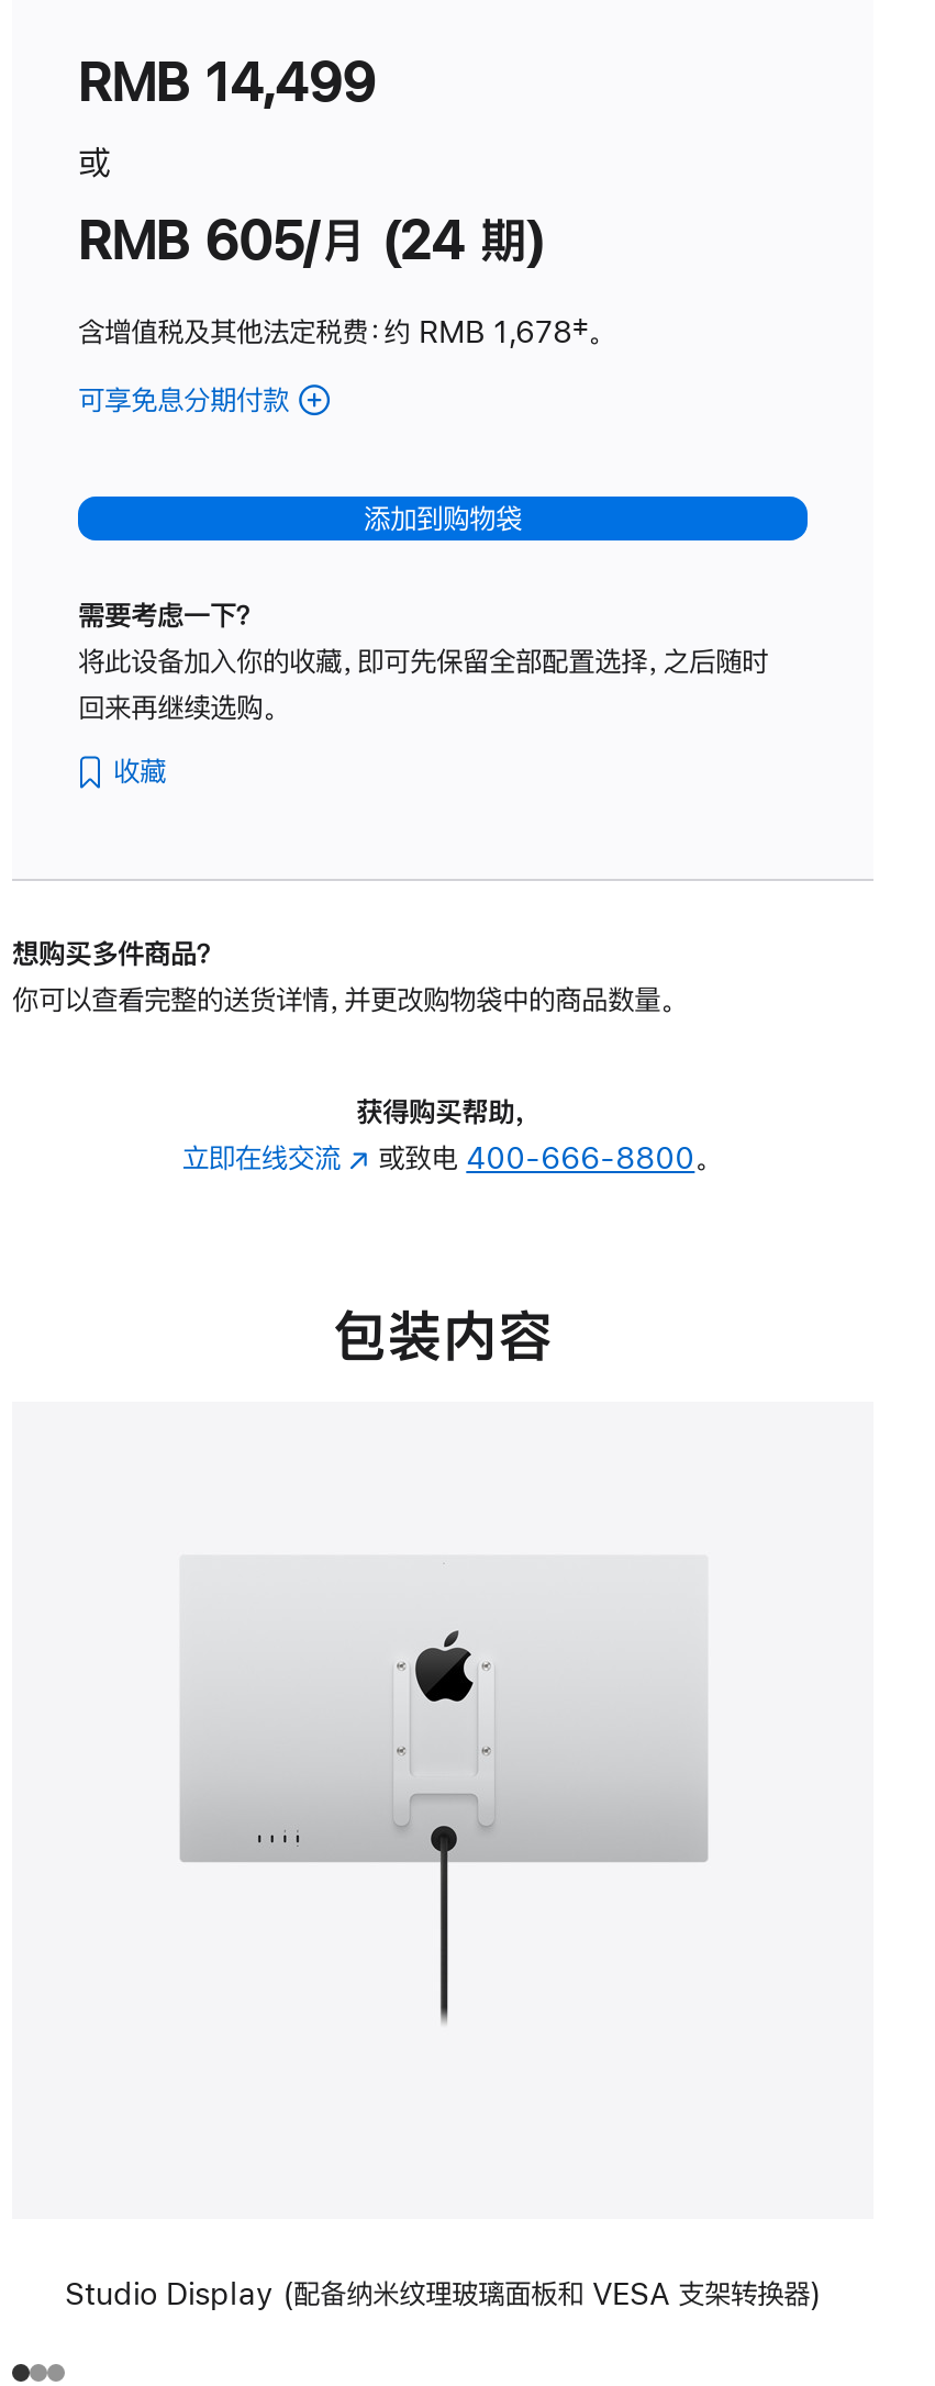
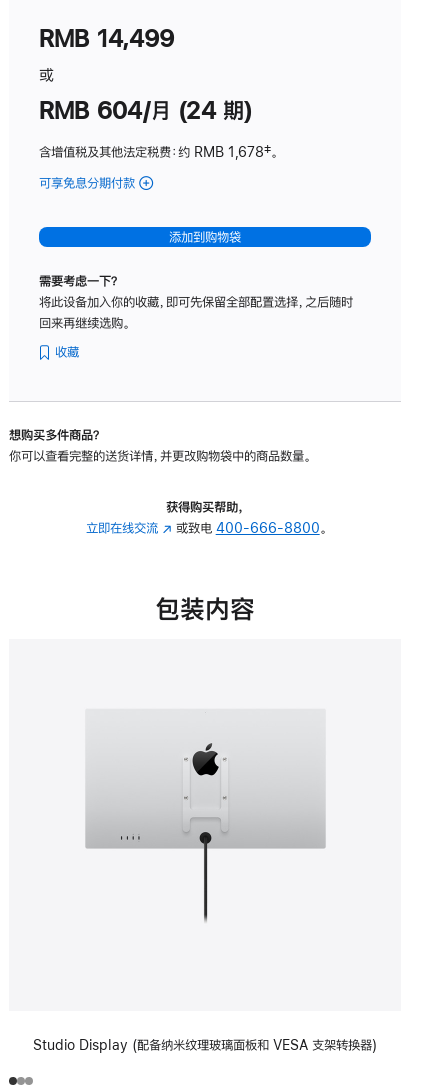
[78,214,545,267] RMB 605/月 (24 期) -> [39,98,252,122] RMB 604/月 (24 期)

